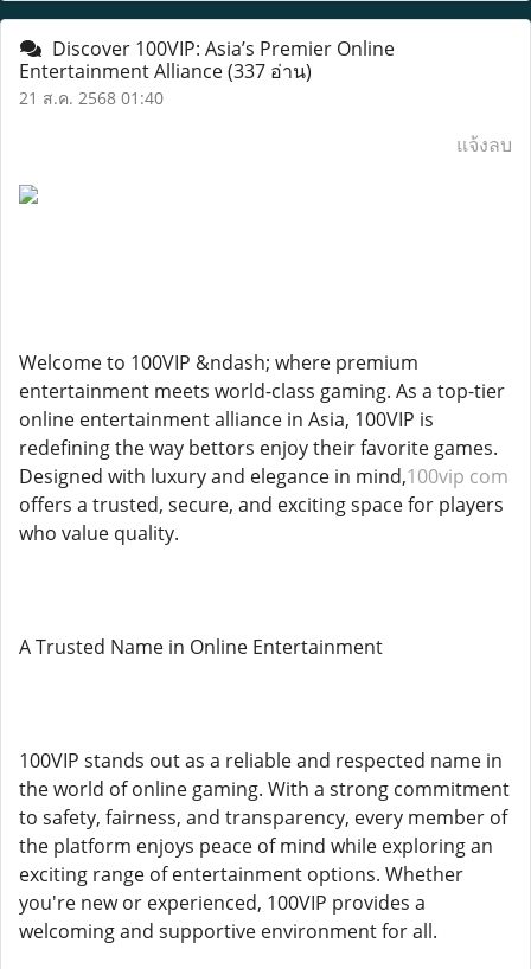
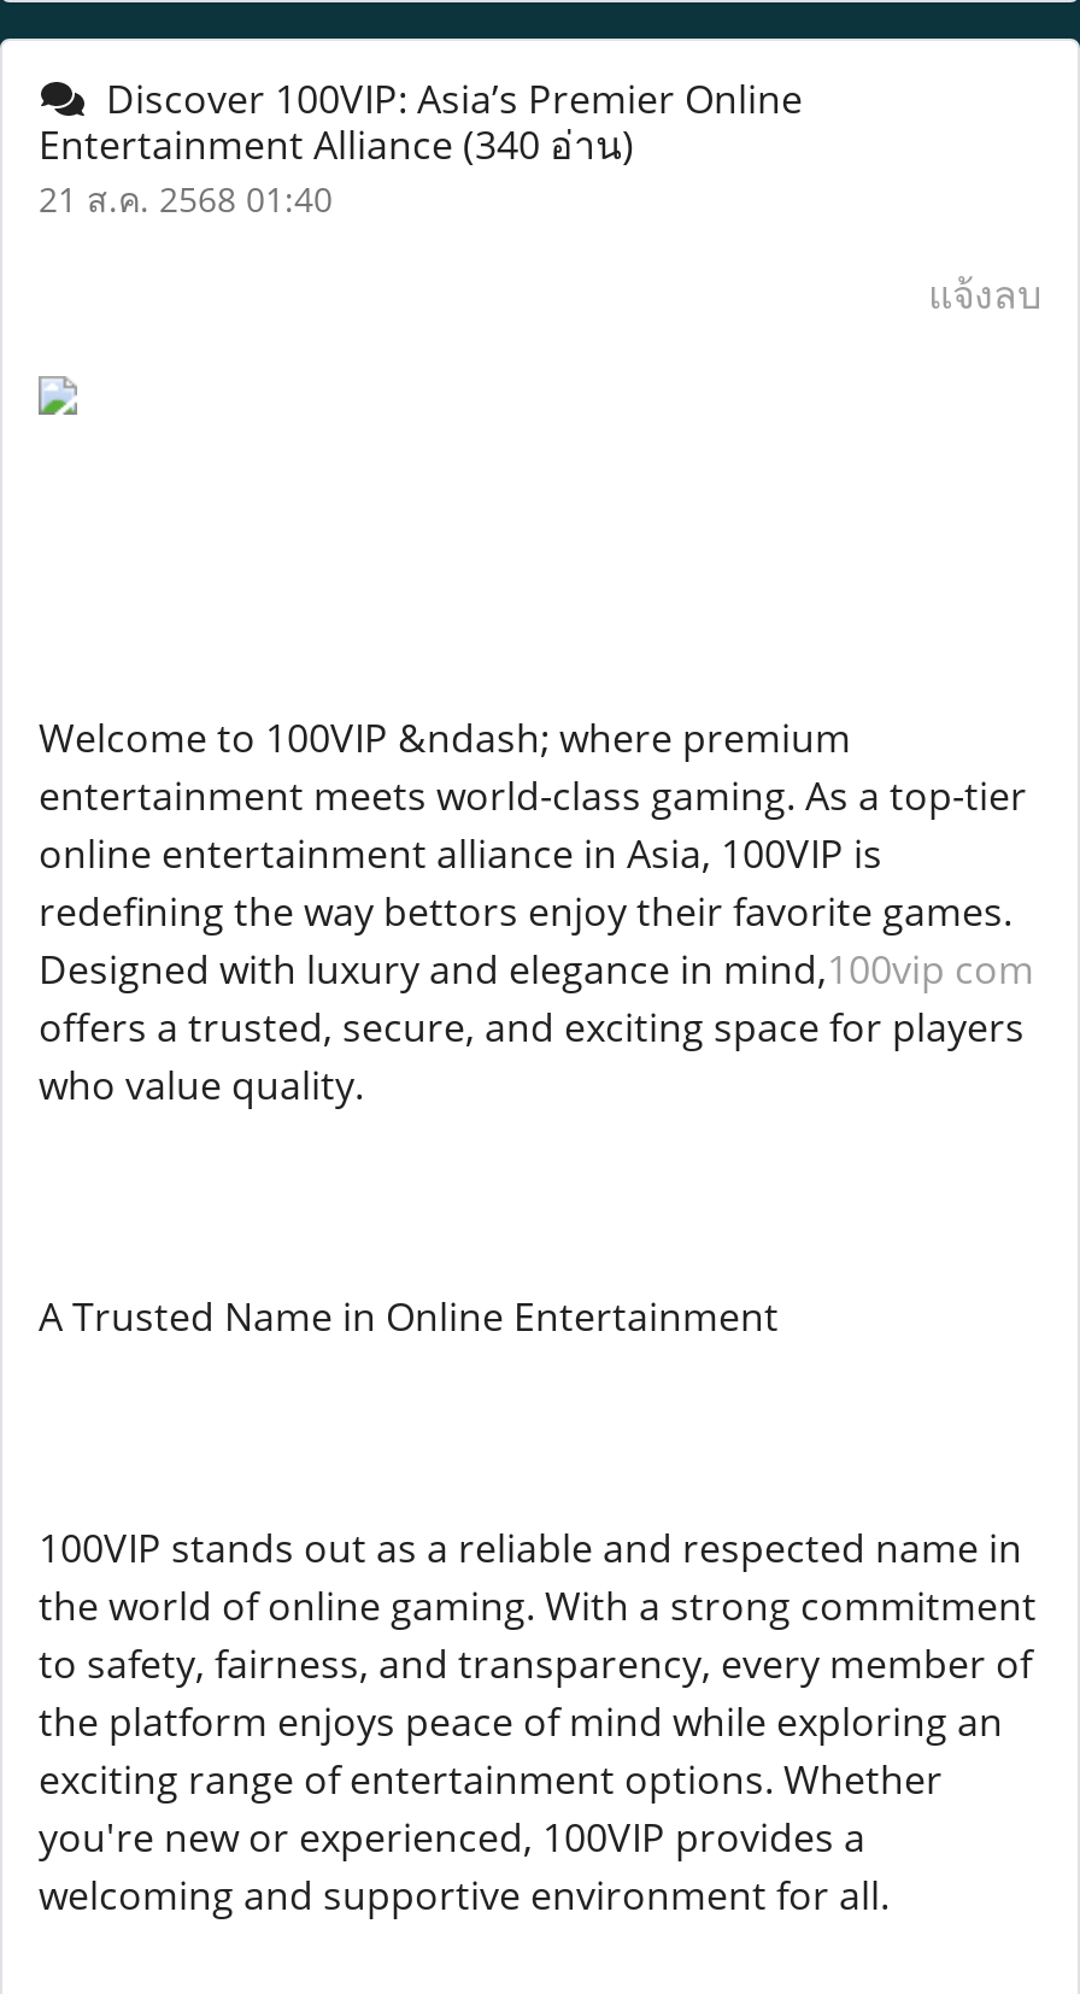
[19,58,312,84] Entertainment Alliance (337 อ่าน) -> [39,118,634,171] Entertainment Alliance (340 อ่าน)

